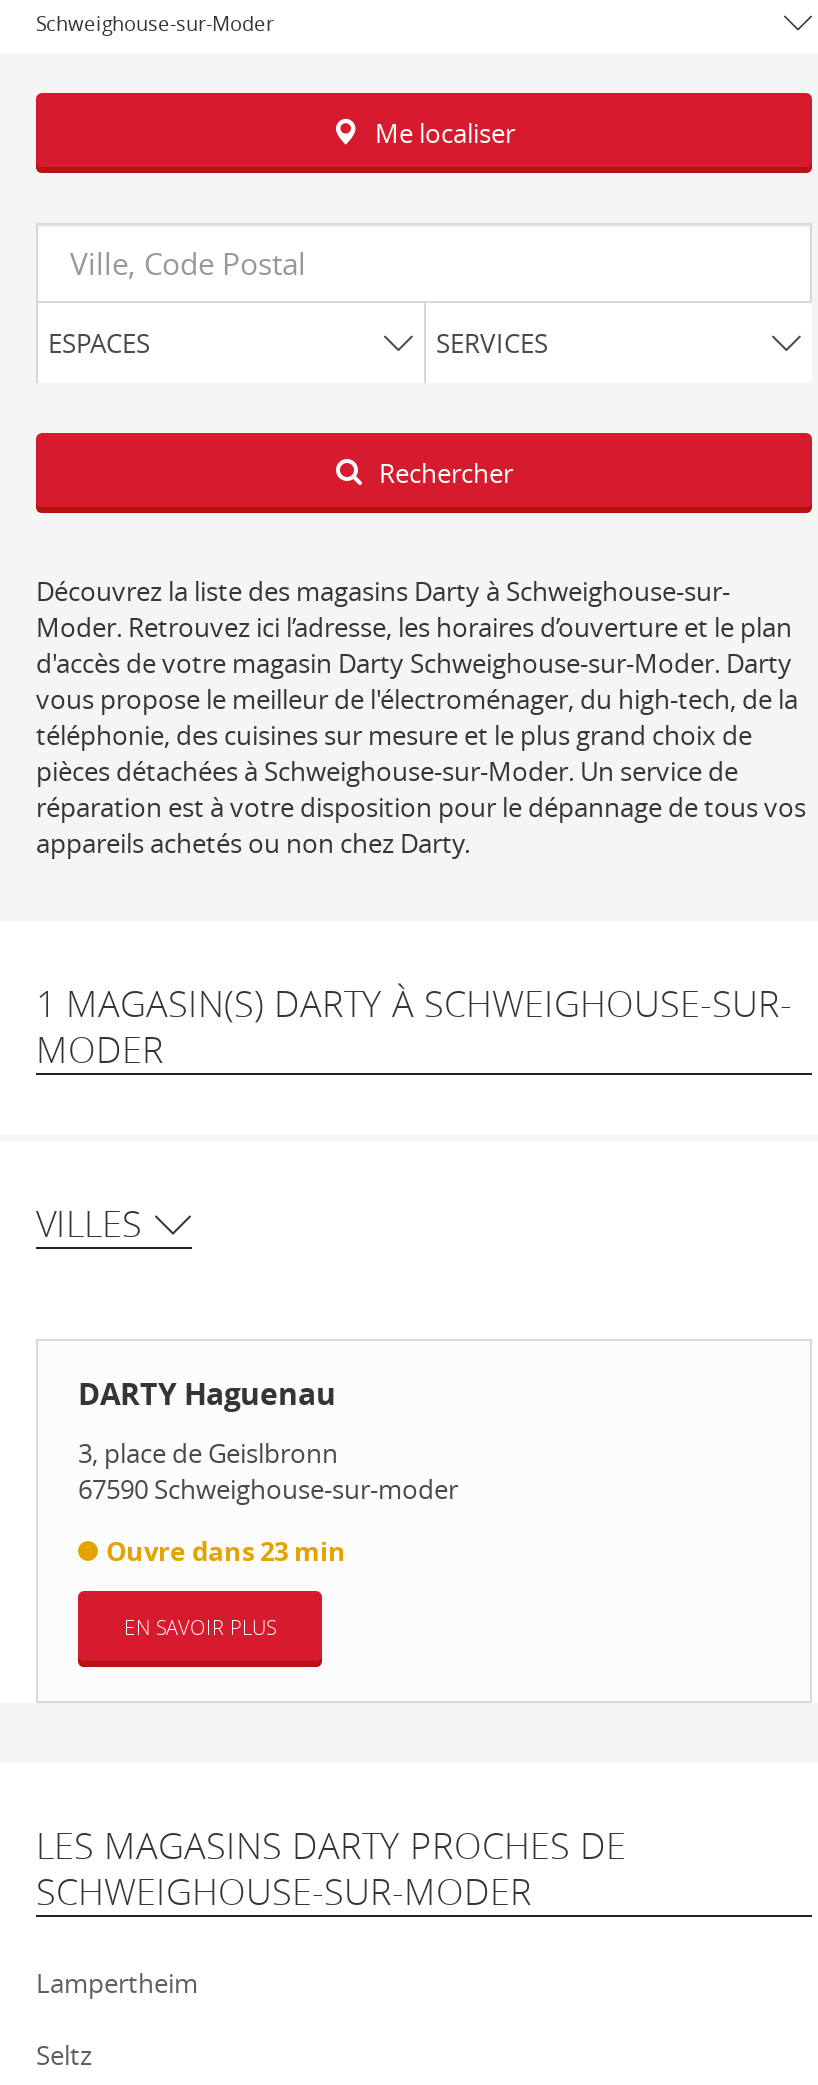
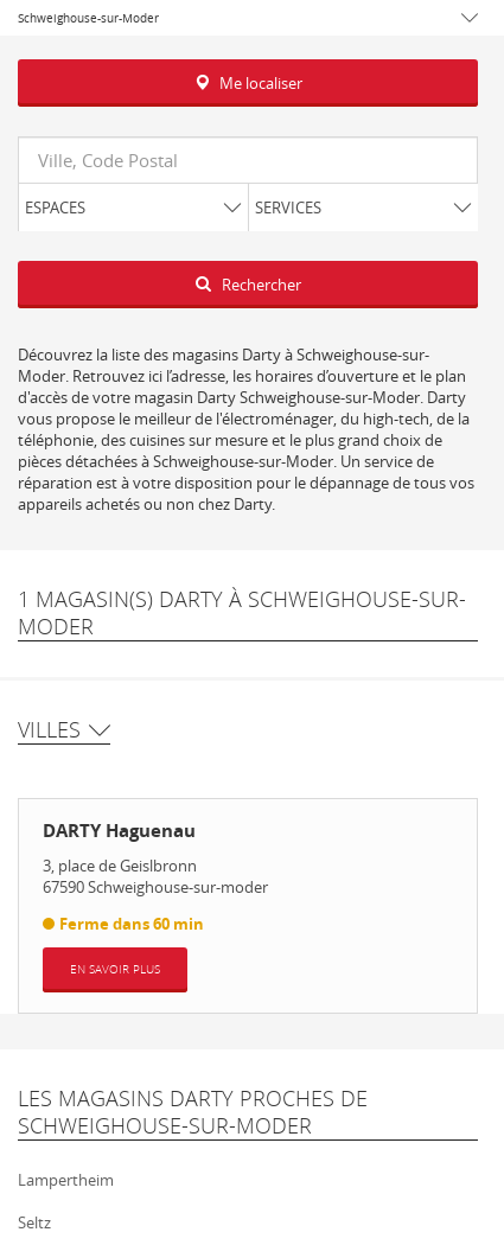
[106,1533,346,1569] Ouvre dans 23 min -> [59,913,204,934] Ferme dans 60 min

